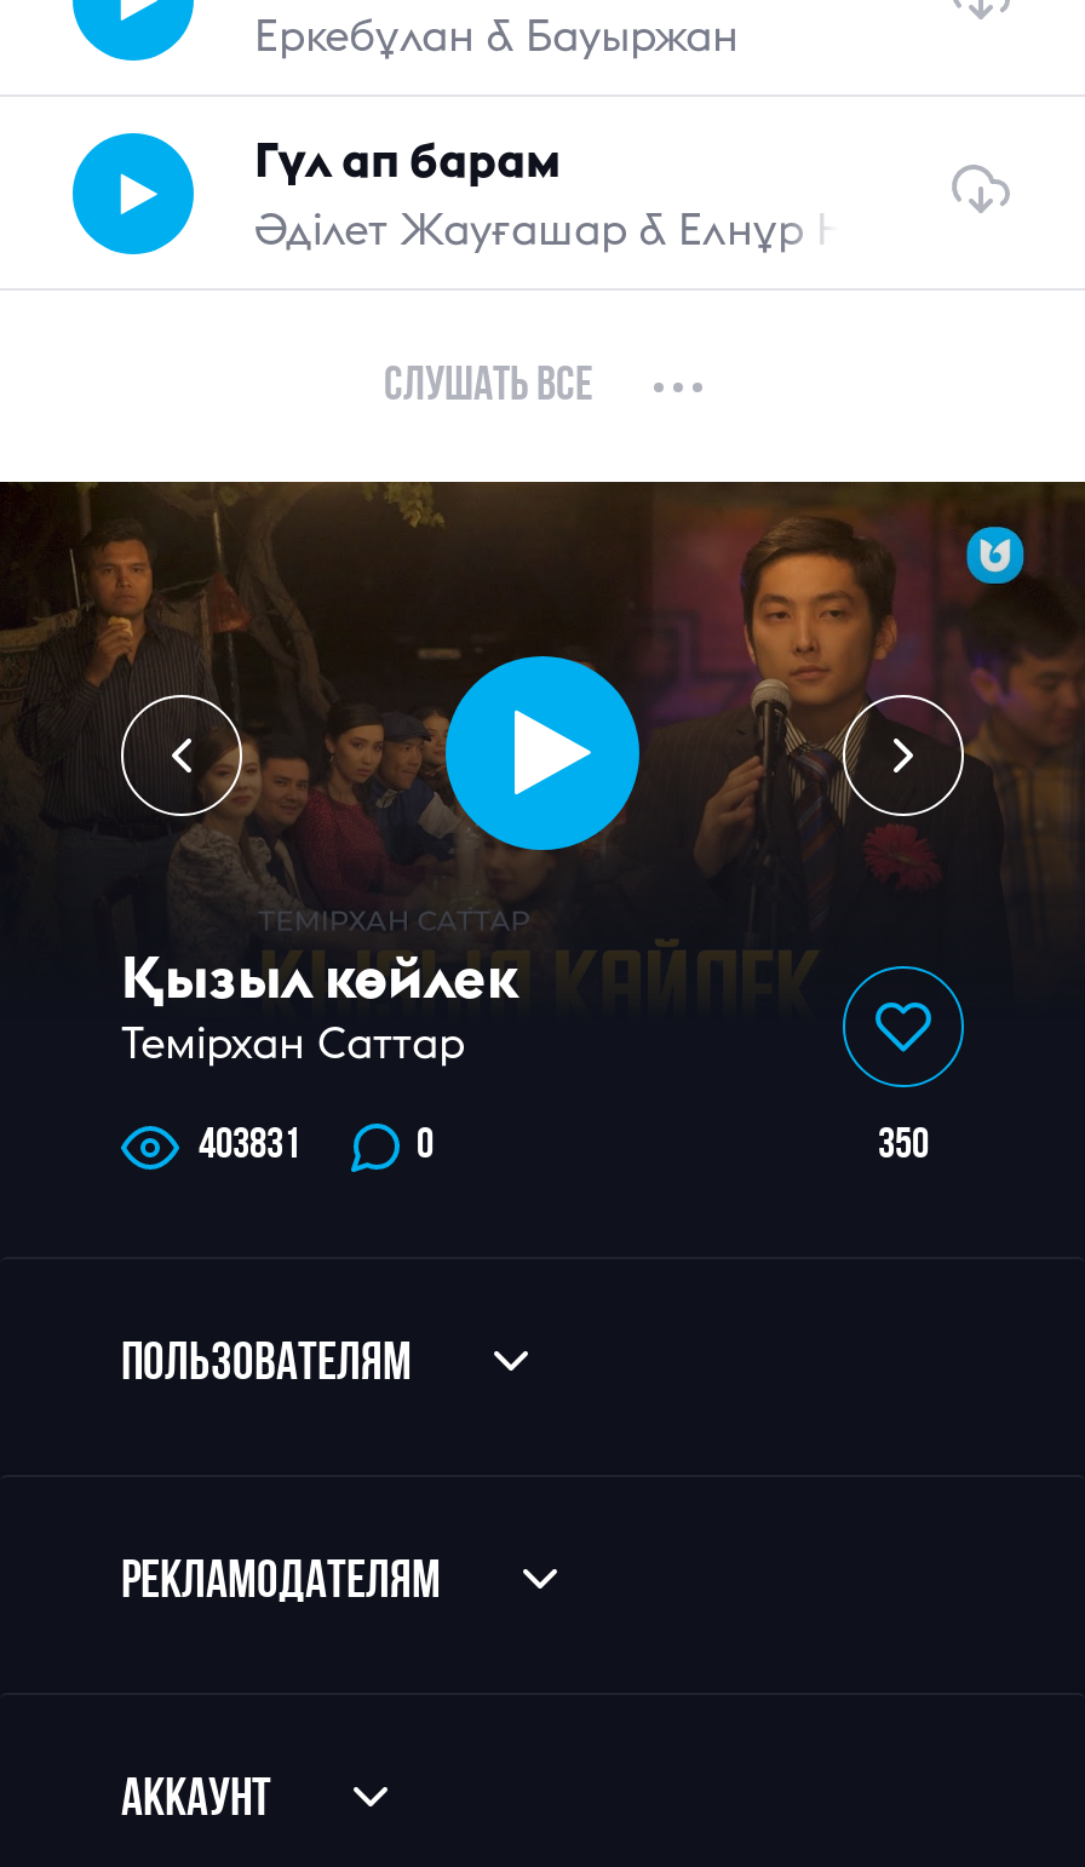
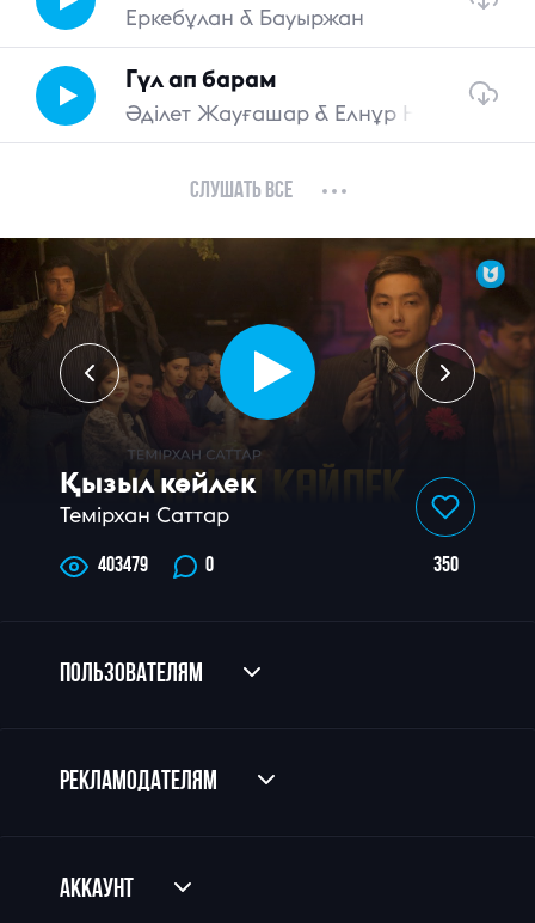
[199,1125,300,1171] 403831 -> [98,555,148,578] 403479

